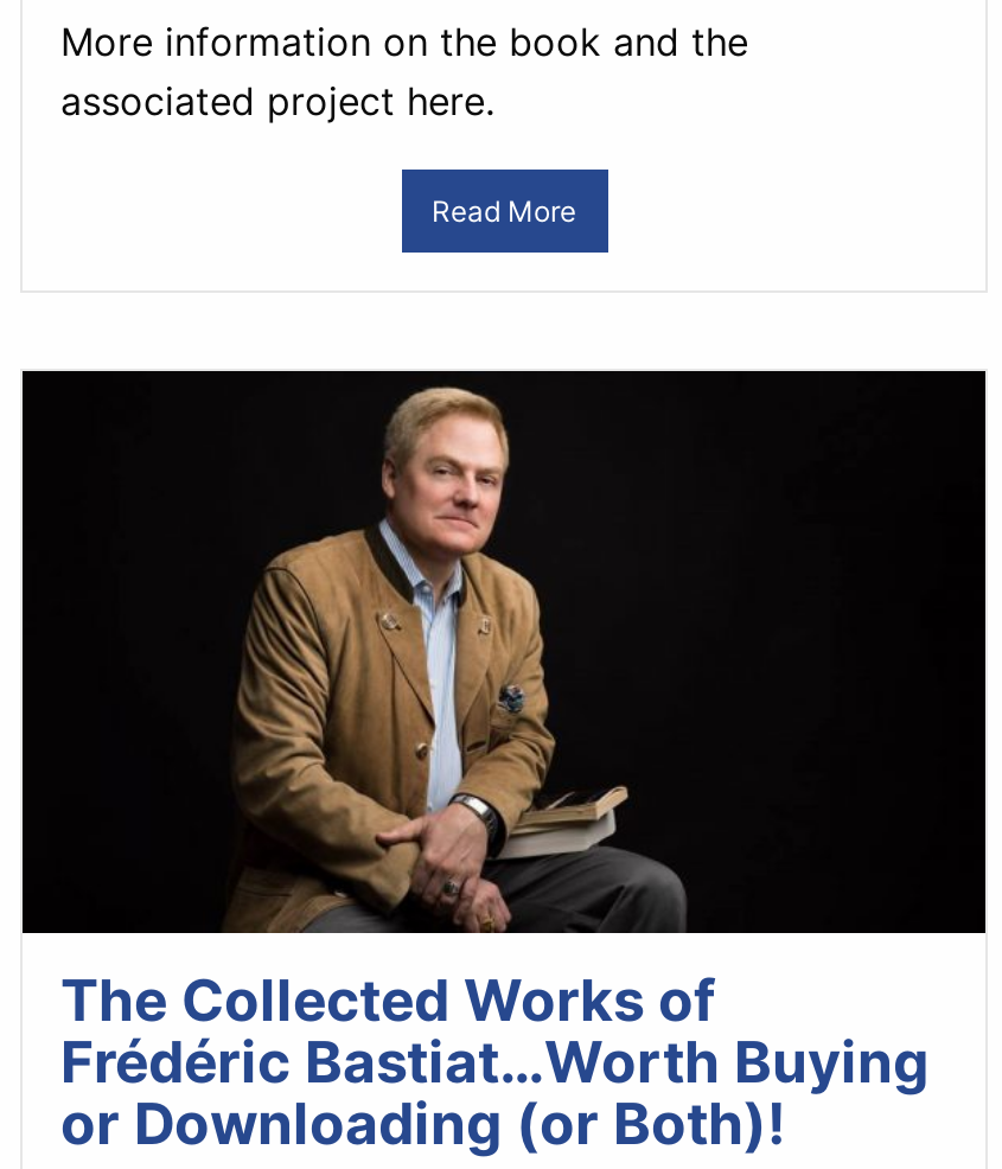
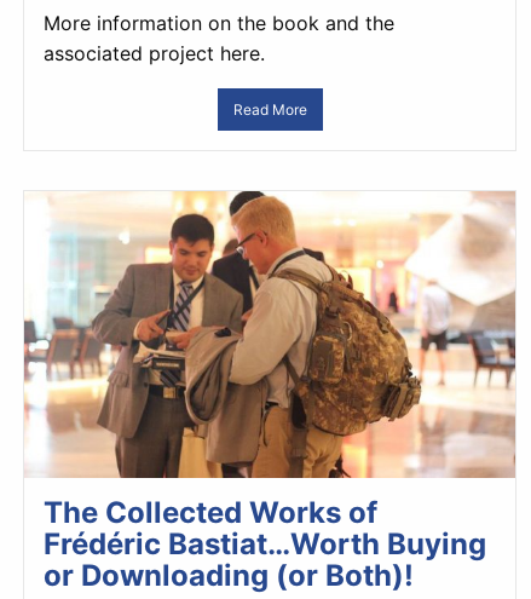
[20,369,988,935] [image] -> [23,190,516,479] [image]

